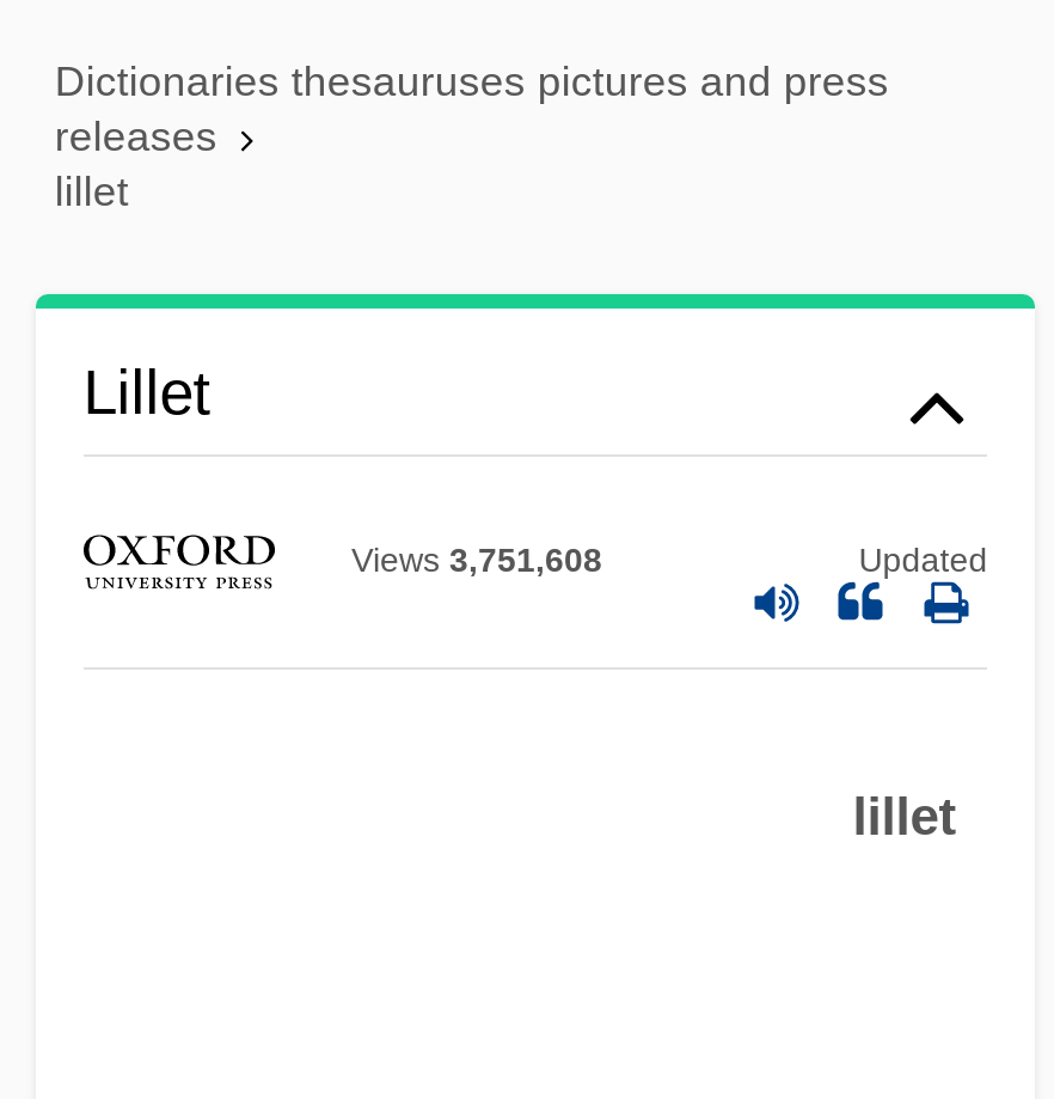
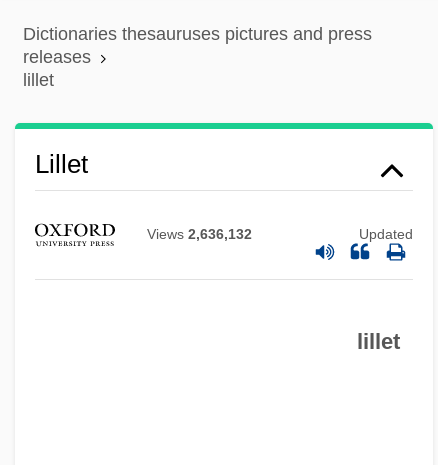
[351,542,602,580] Views 3,751,608 -> [147,226,252,242] Views 2,636,132

